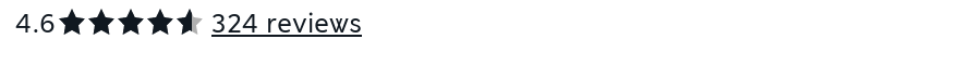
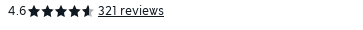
[211,7,362,42] 324 reviews -> [98,3,164,19] 321 reviews

